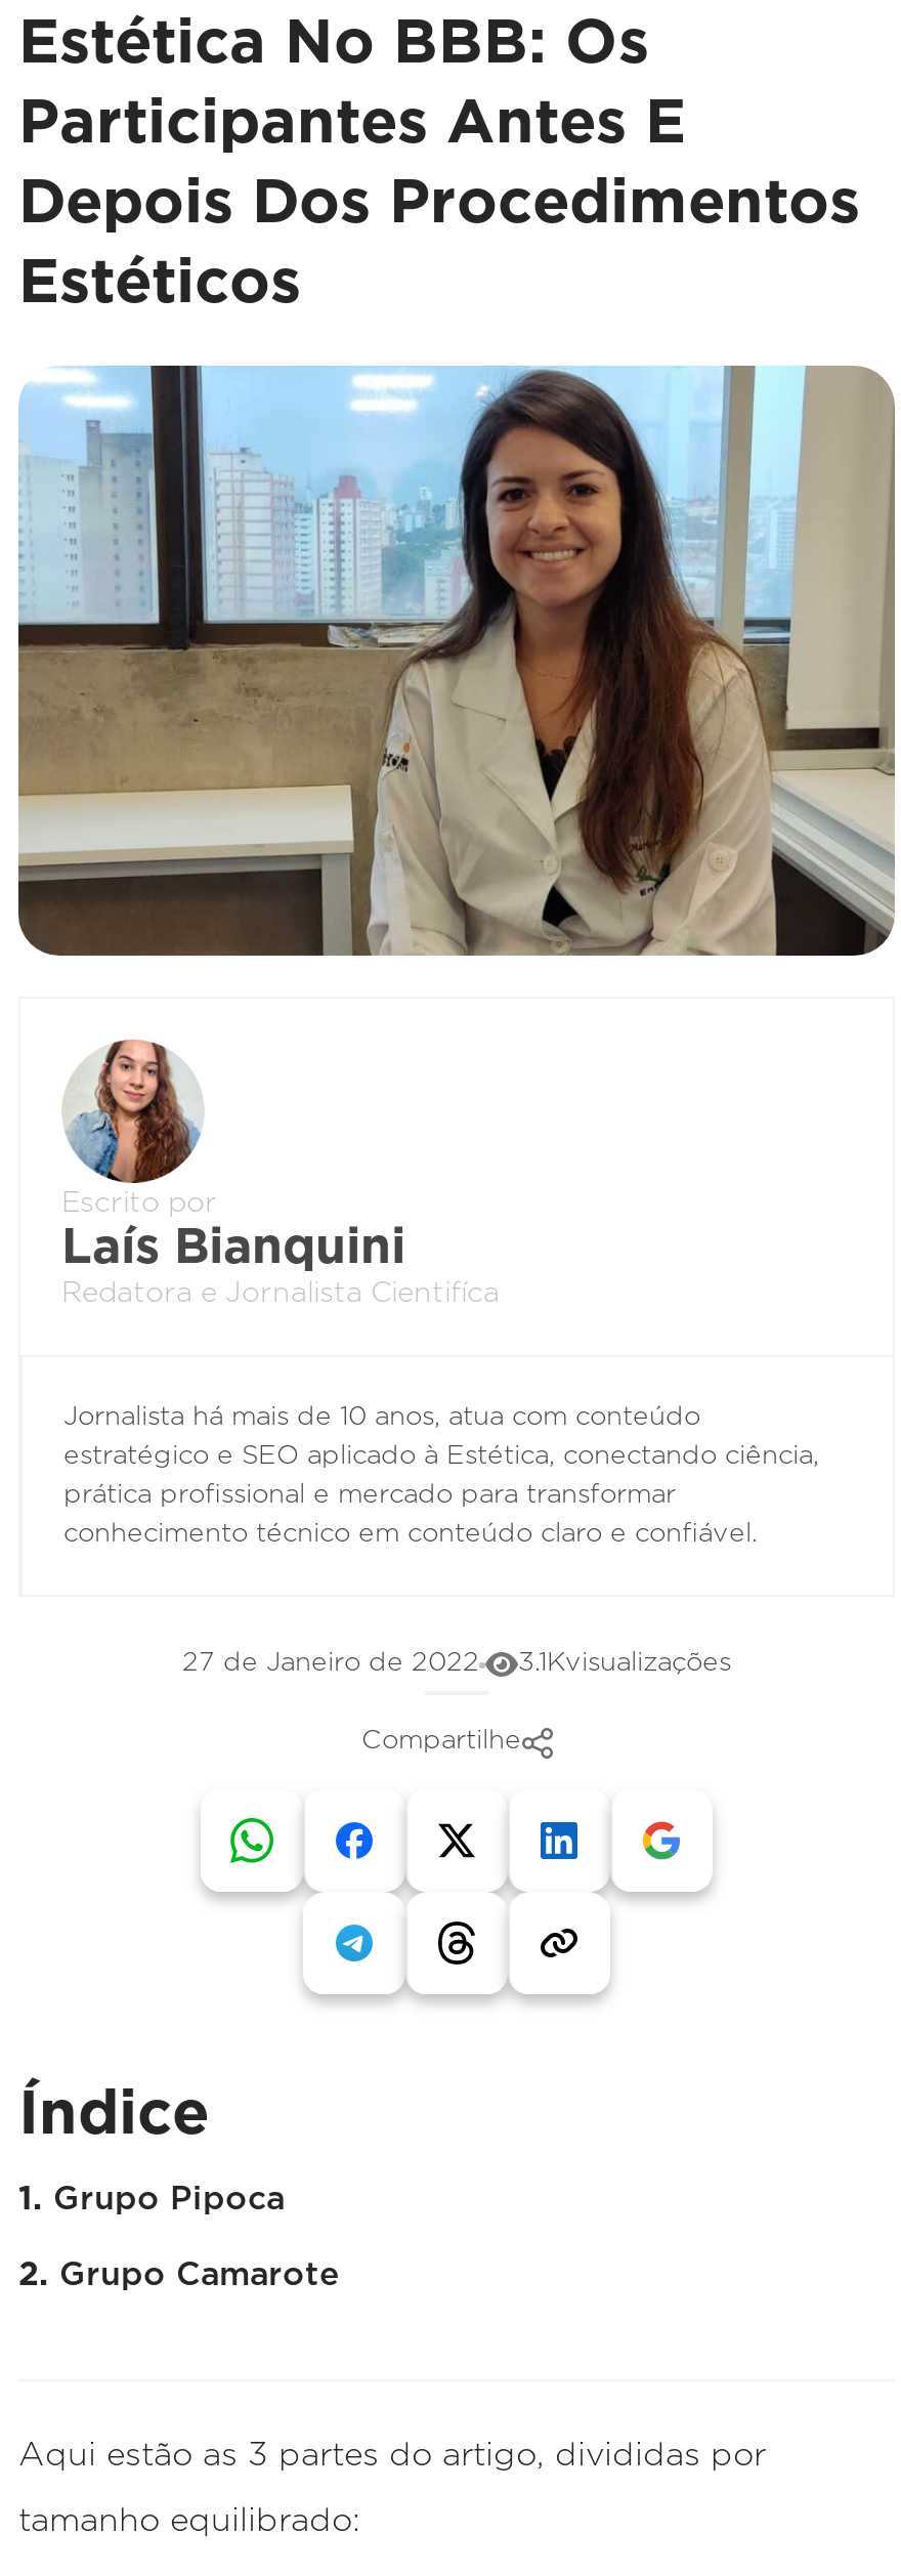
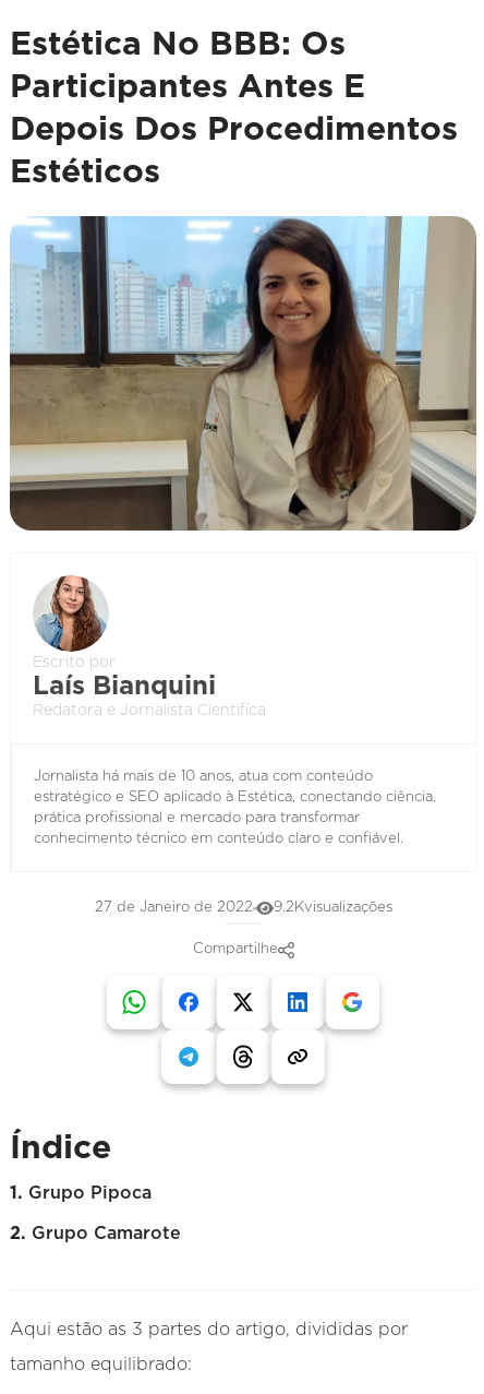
[518,1650,731,1677] 3.1Kvisualizações -> [273,901,392,915] 9.2Kvisualizações

